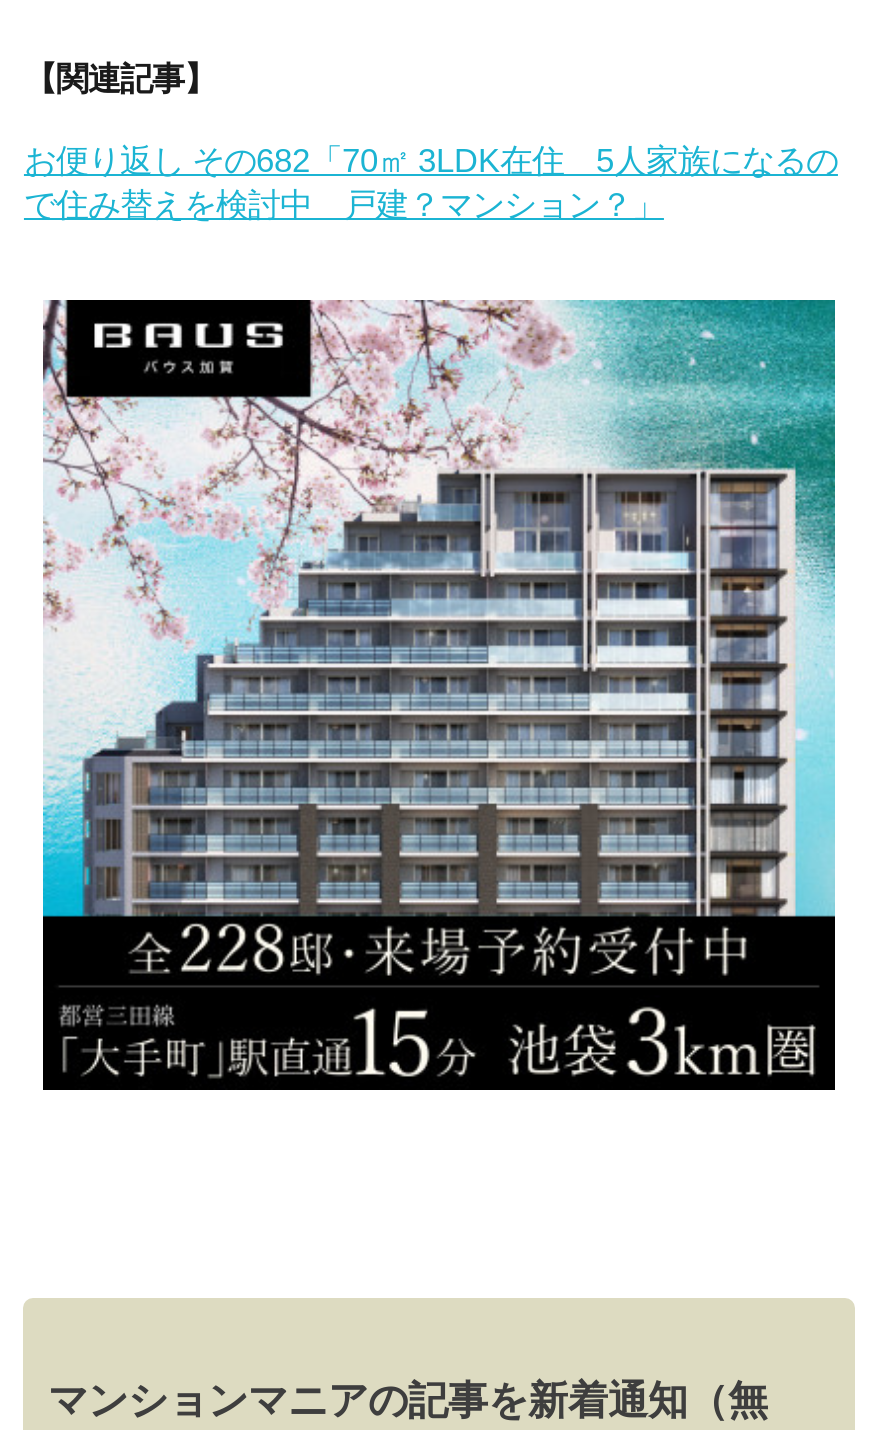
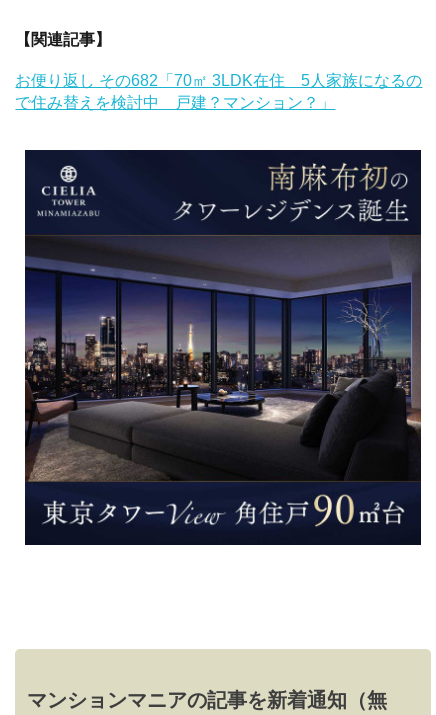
[41,298,837,1086] [image] -> [24,149,422,544] [image]

